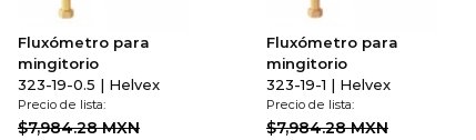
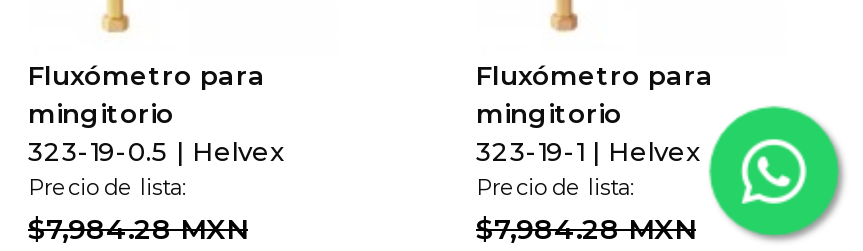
none -> [708,105,844,241] [image]

